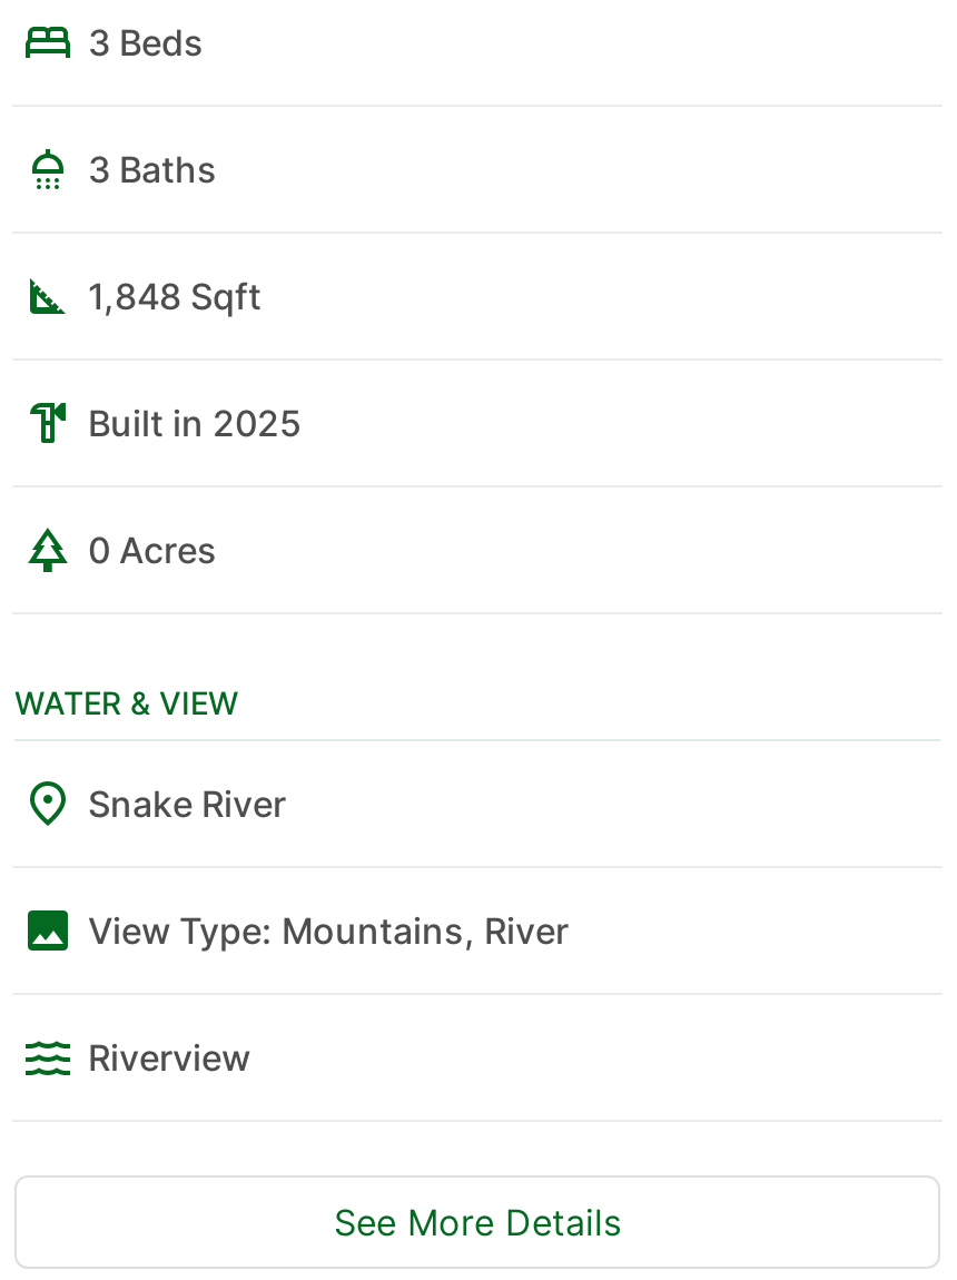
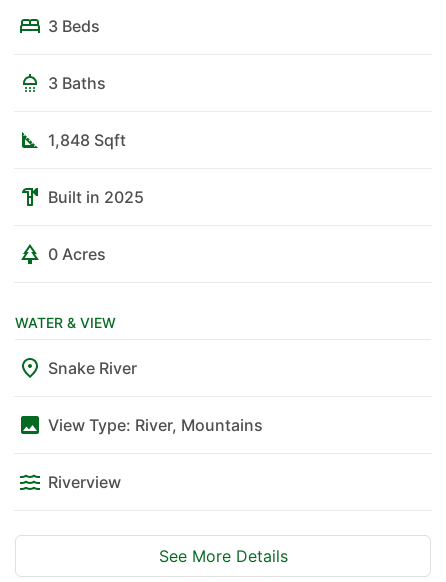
[88,908,569,953] View Type: Mountains, River -> [48,415,263,435] View Type: River, Mountains

